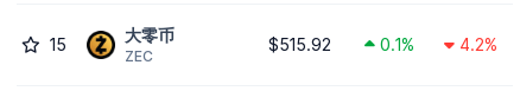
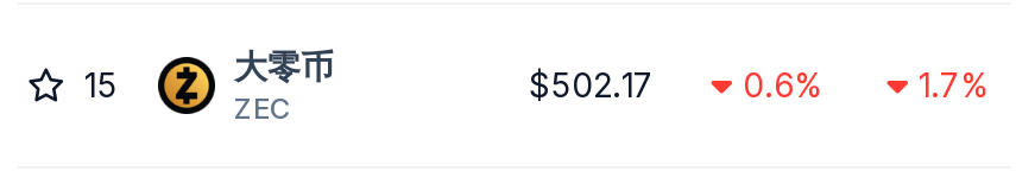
[268,34,331,54] $515.92 -> [529,64,655,104] $502.17
[380,34,414,54] 0.1% -> [743,64,821,104] 0.6%
[459,34,497,54] 4.2% -> [919,64,987,104] 1.7%

